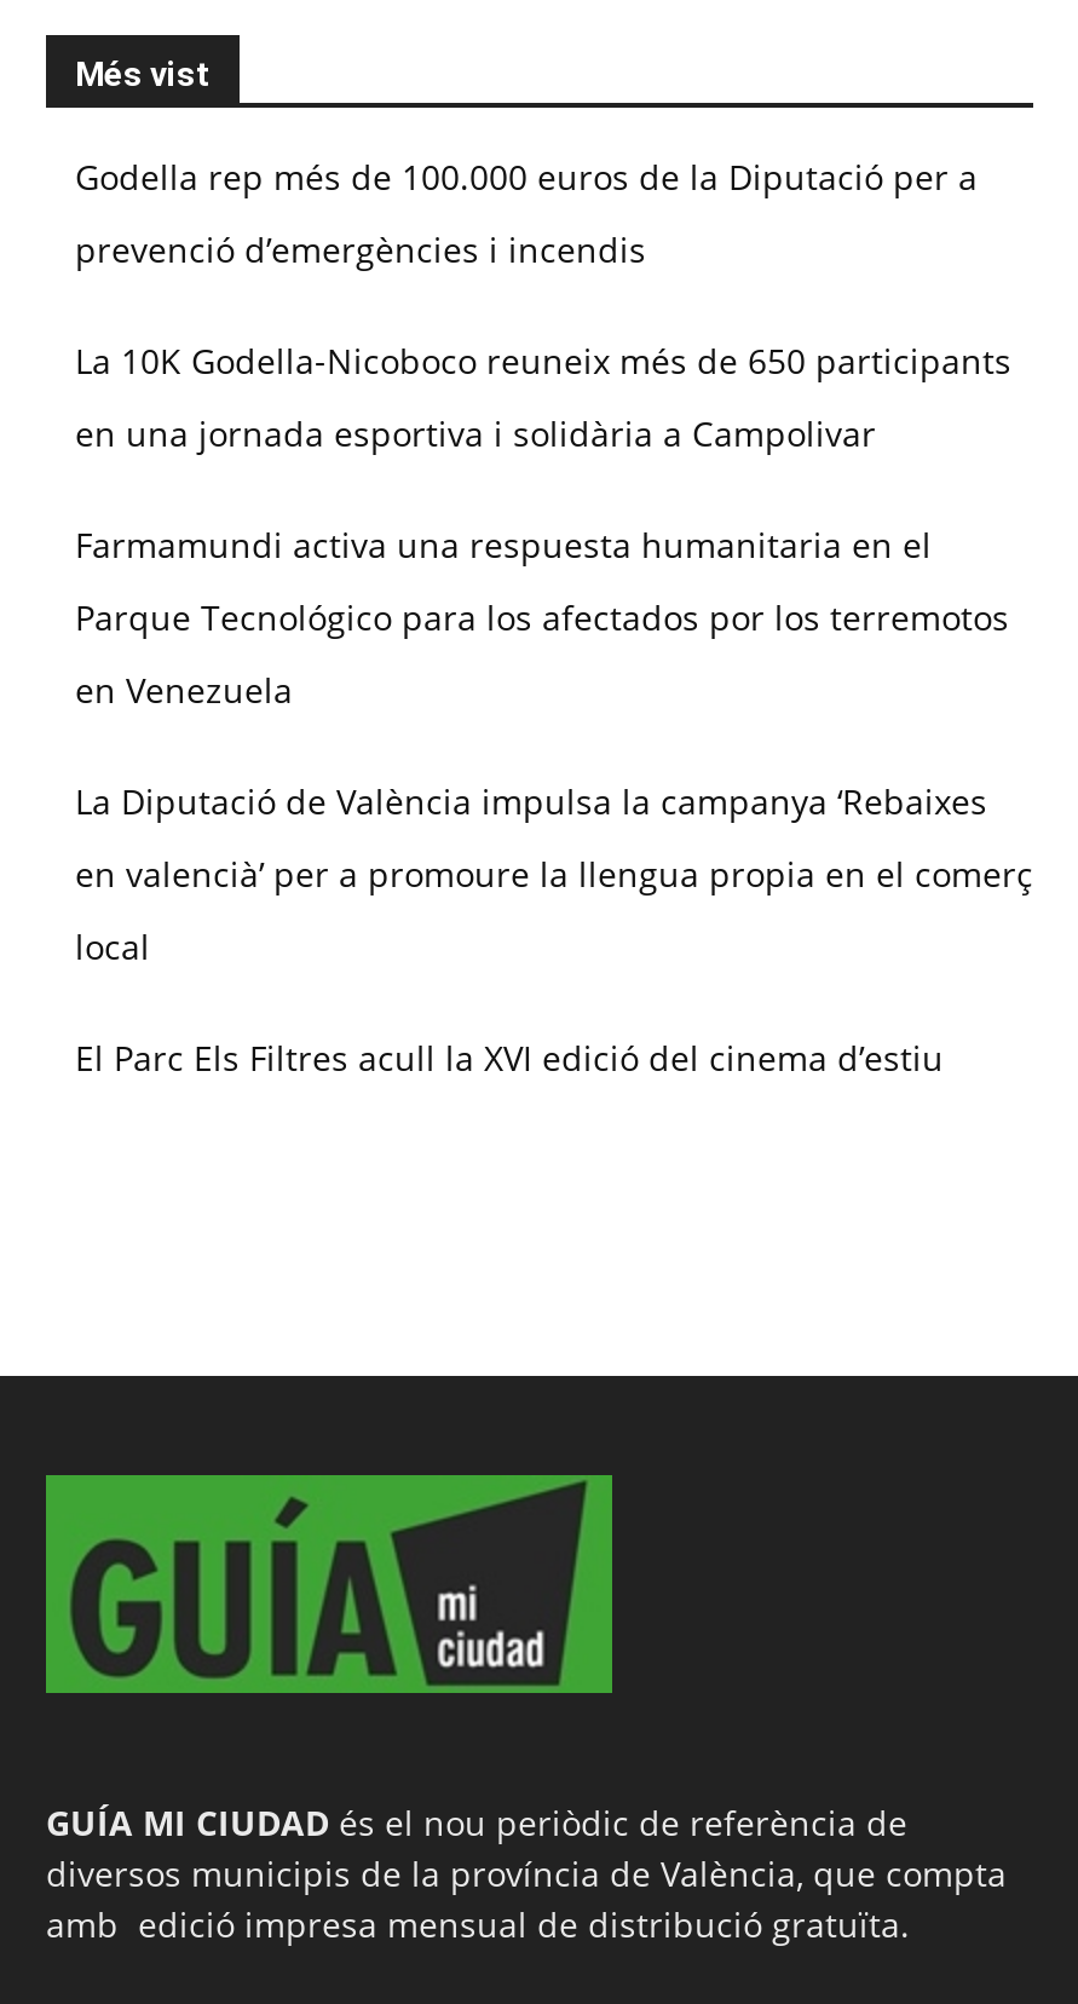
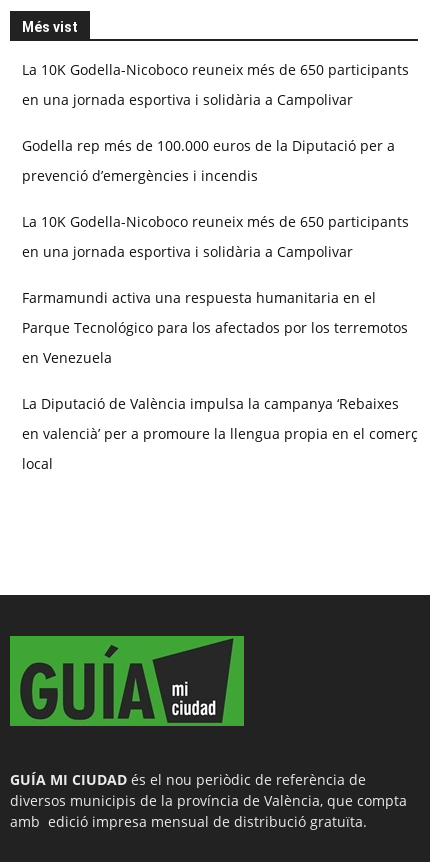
none -> [22,60,409,109] La 10K Godella-Nicoboco reuneix més de 650 participants | en una jornada esportiva i solidària a Campolivar
moved [75,154,1033,970] -> [22,136,418,473]: Godella rep més de 100.000 euros de la Diputació per a | prevenció d’emergències i incendis | La 10K Godella-Nicoboco reuneix més de 650 participants | ... | en valencià’ per a promoure la llengua propia en el comerç | local
[75,1035,944,1081] El Parc Els Filtres acull la XVI edició del cinema d’estiu -> none

